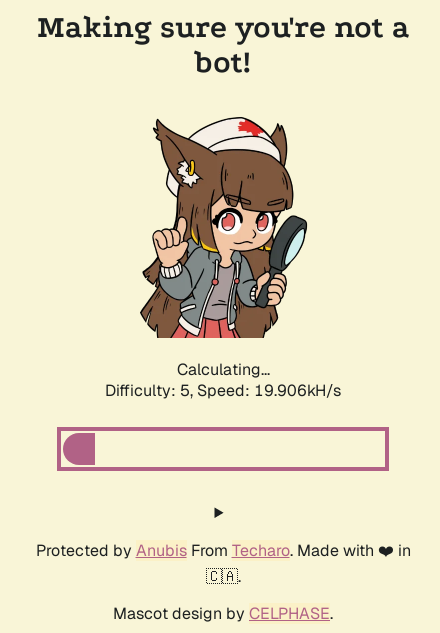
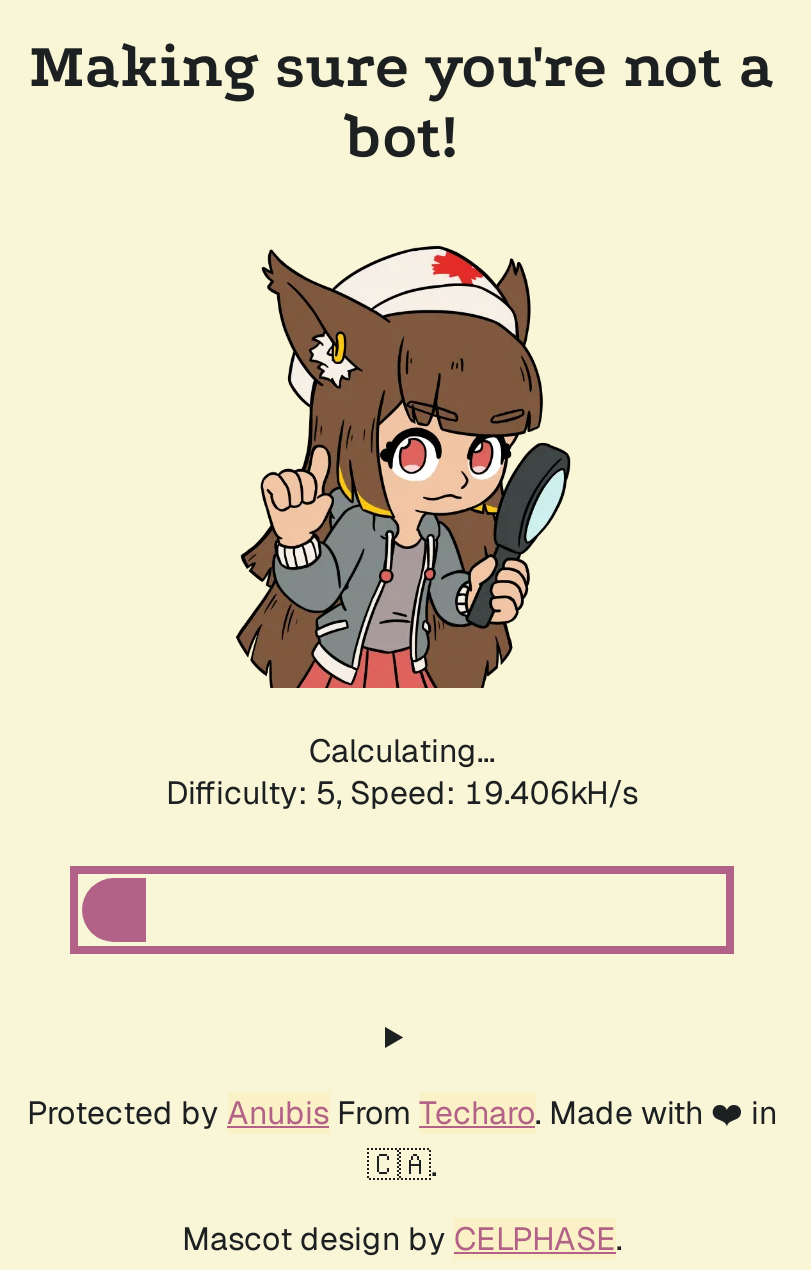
[105,380,341,401] Difficulty: 5, Speed: 19.906kH/s -> [166,772,638,814] Difficulty: 5, Speed: 19.406kH/s

